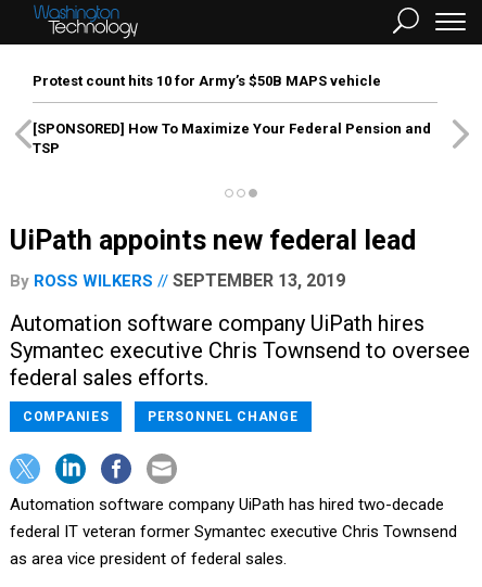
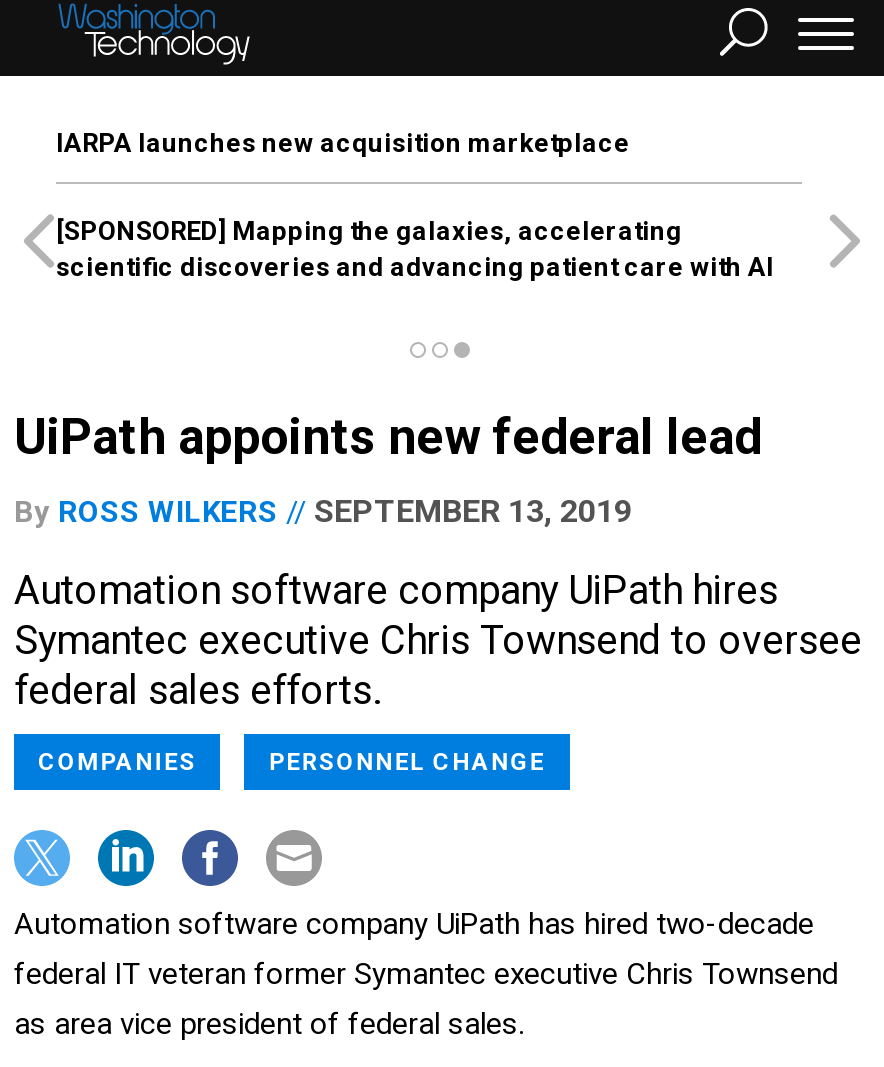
[33,73,381,89] Protest count hits 10 for Army’s $50B MAPS vehicle -> [56,128,630,158] IARPA launches new acquisition marketplace
[33,120,431,156] [SPONSORED] How To Maximize Your Federal Pension and | TSP -> [56,216,774,282] [SPONSORED] Mapping the galaxies, accelerating | scientific discoveries and advancing patient care with AI

